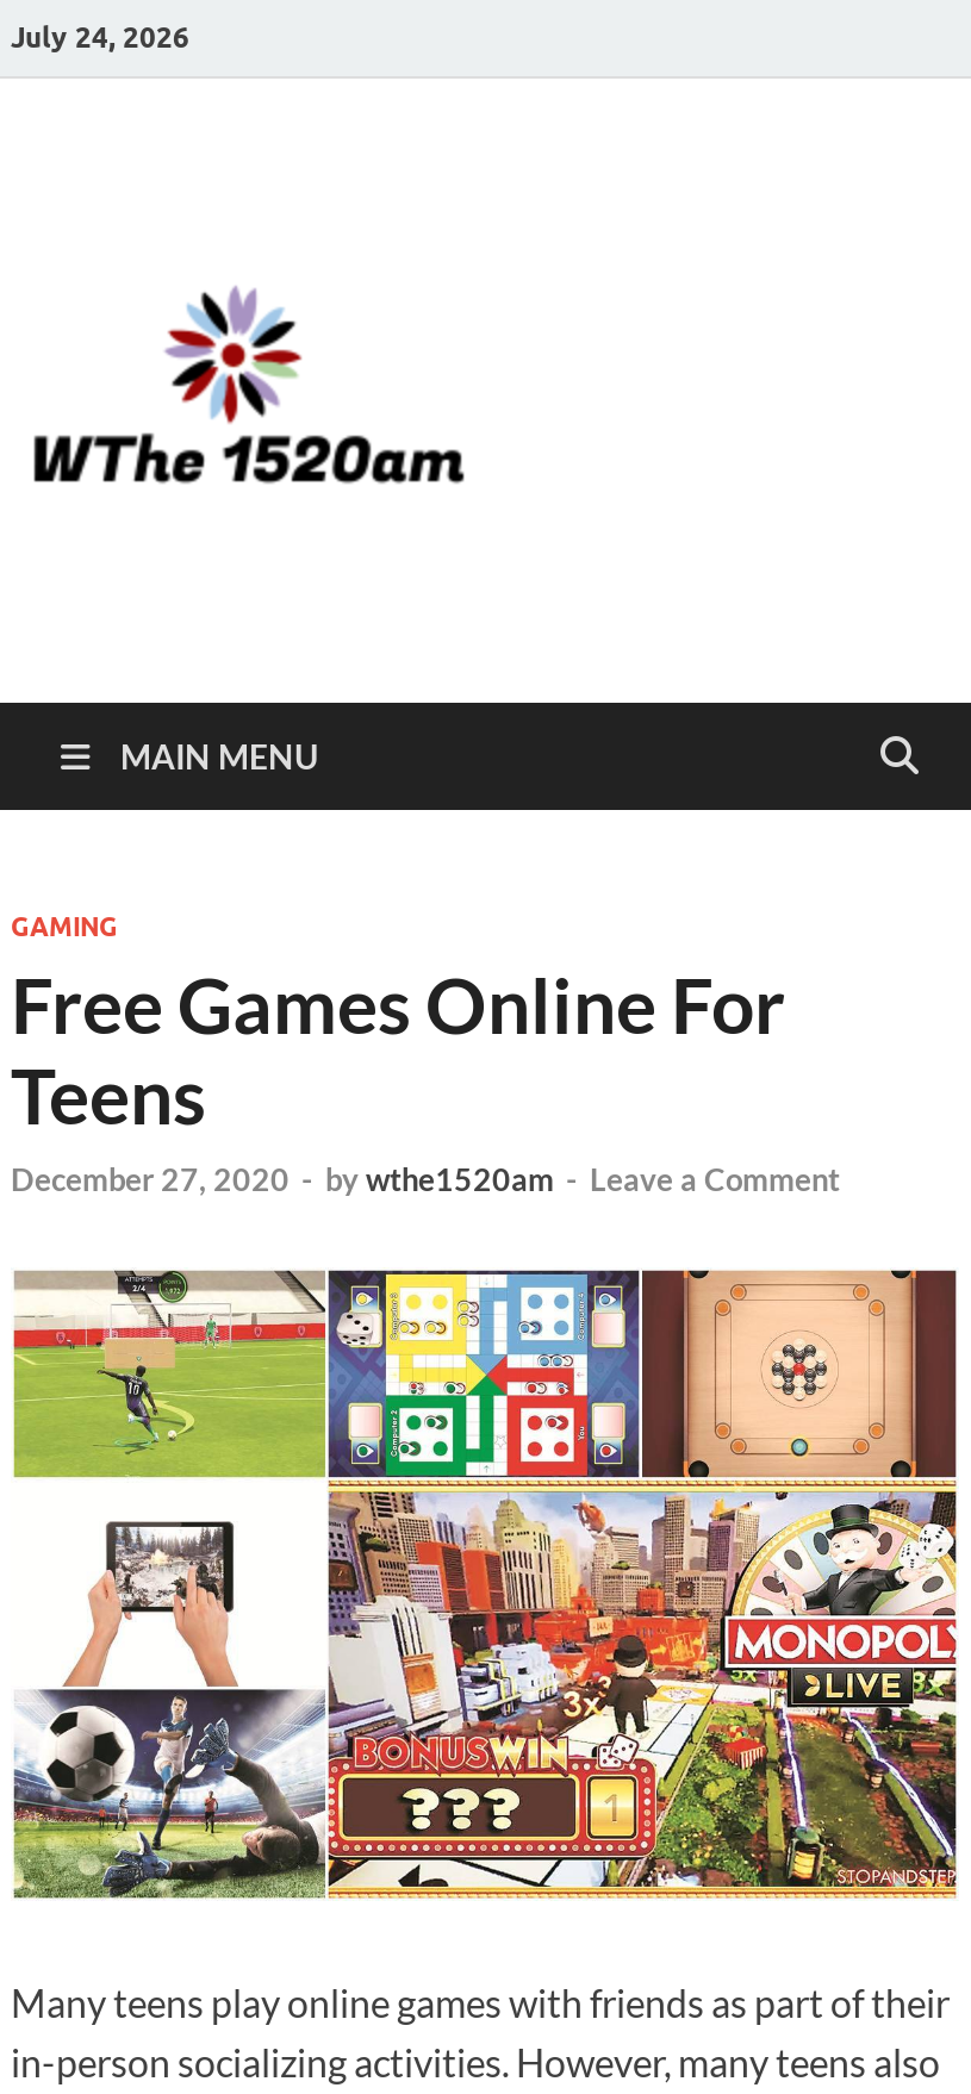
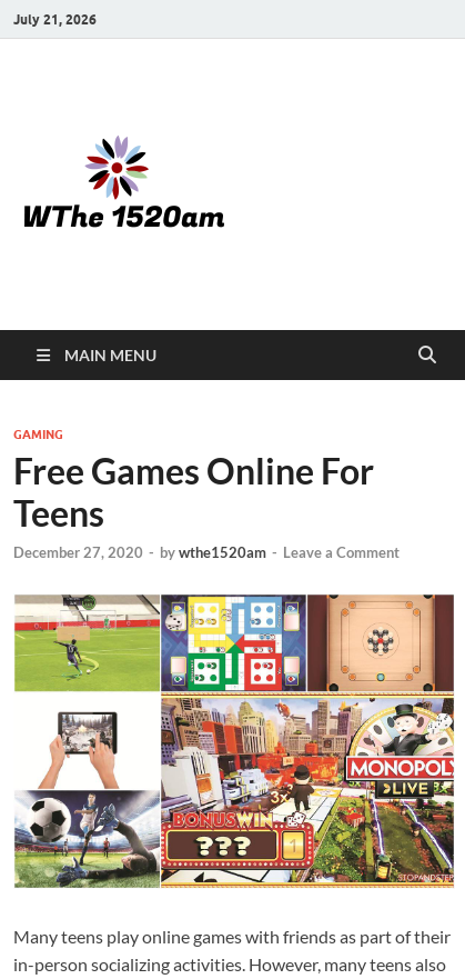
[11,18,189,54] July 24, 2026 -> [13,11,97,27] July 21, 2026

